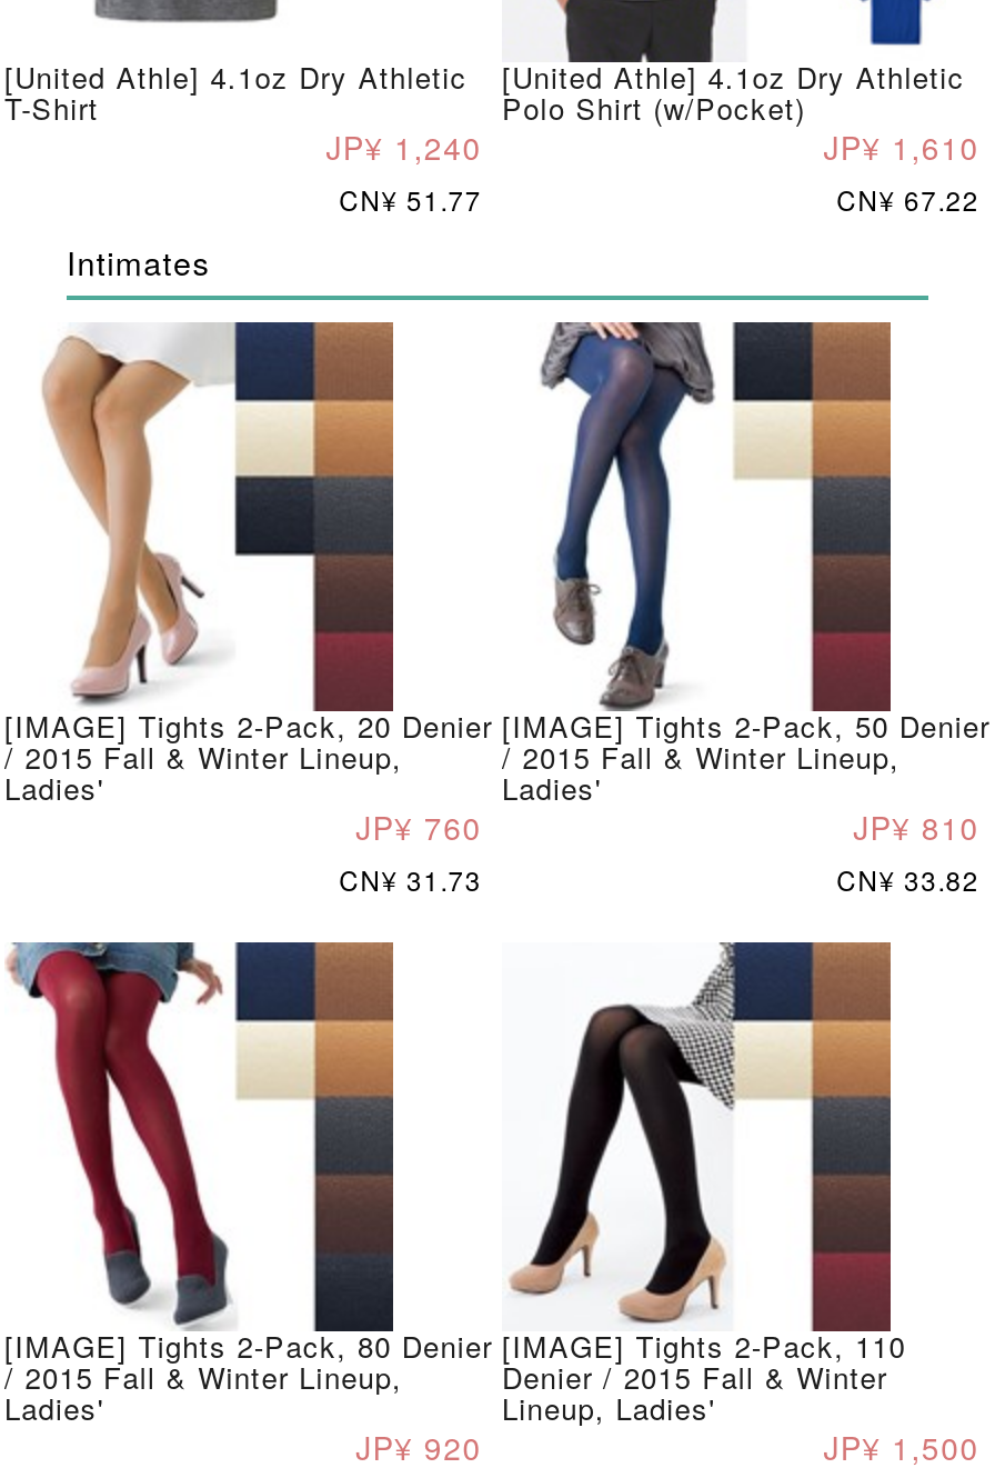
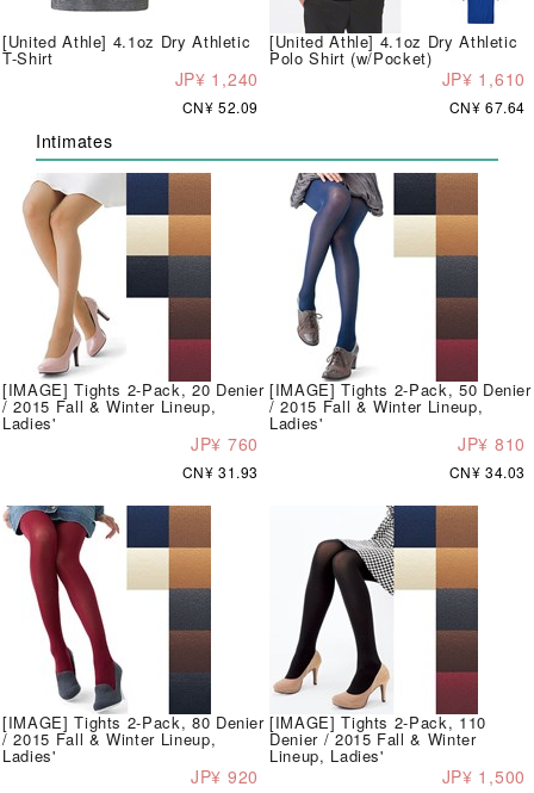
[339,181,482,219] CN¥ 51.77 -> [182,97,259,117] CN¥ 52.09
[836,181,979,219] CN¥ 67.22 -> [449,97,526,117] CN¥ 67.64
[339,861,482,898] CN¥ 31.73 -> [182,462,259,482] CN¥ 31.93
[836,861,979,898] CN¥ 33.82 -> [449,462,526,482] CN¥ 34.03

